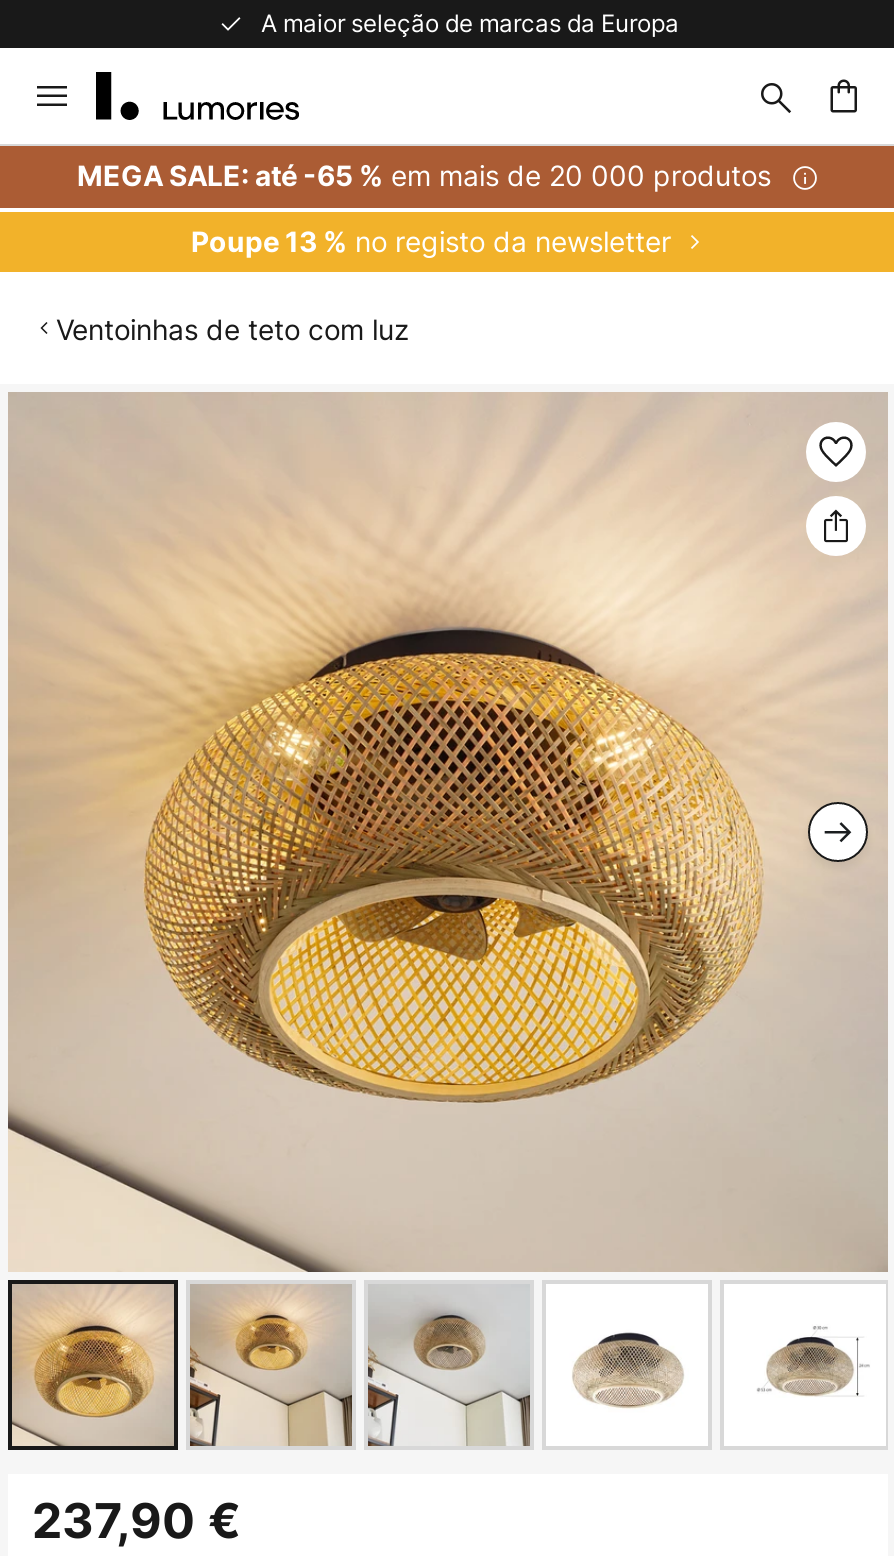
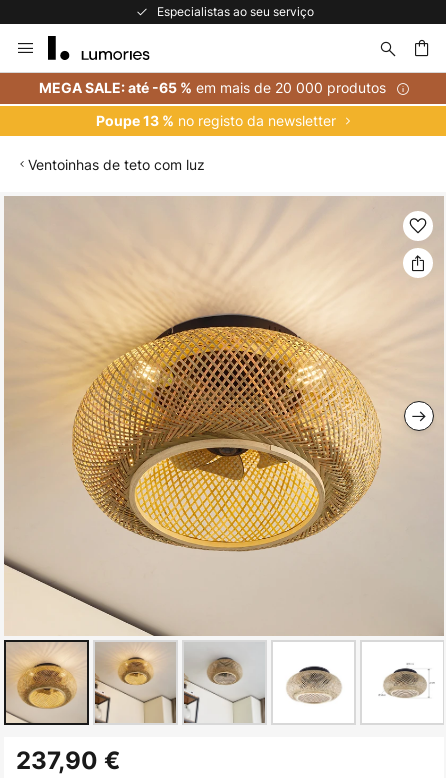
[261,6,679,40] A maior seleção de marcas da Europa -> [156,3,313,20] Especialistas ao seu serviço

